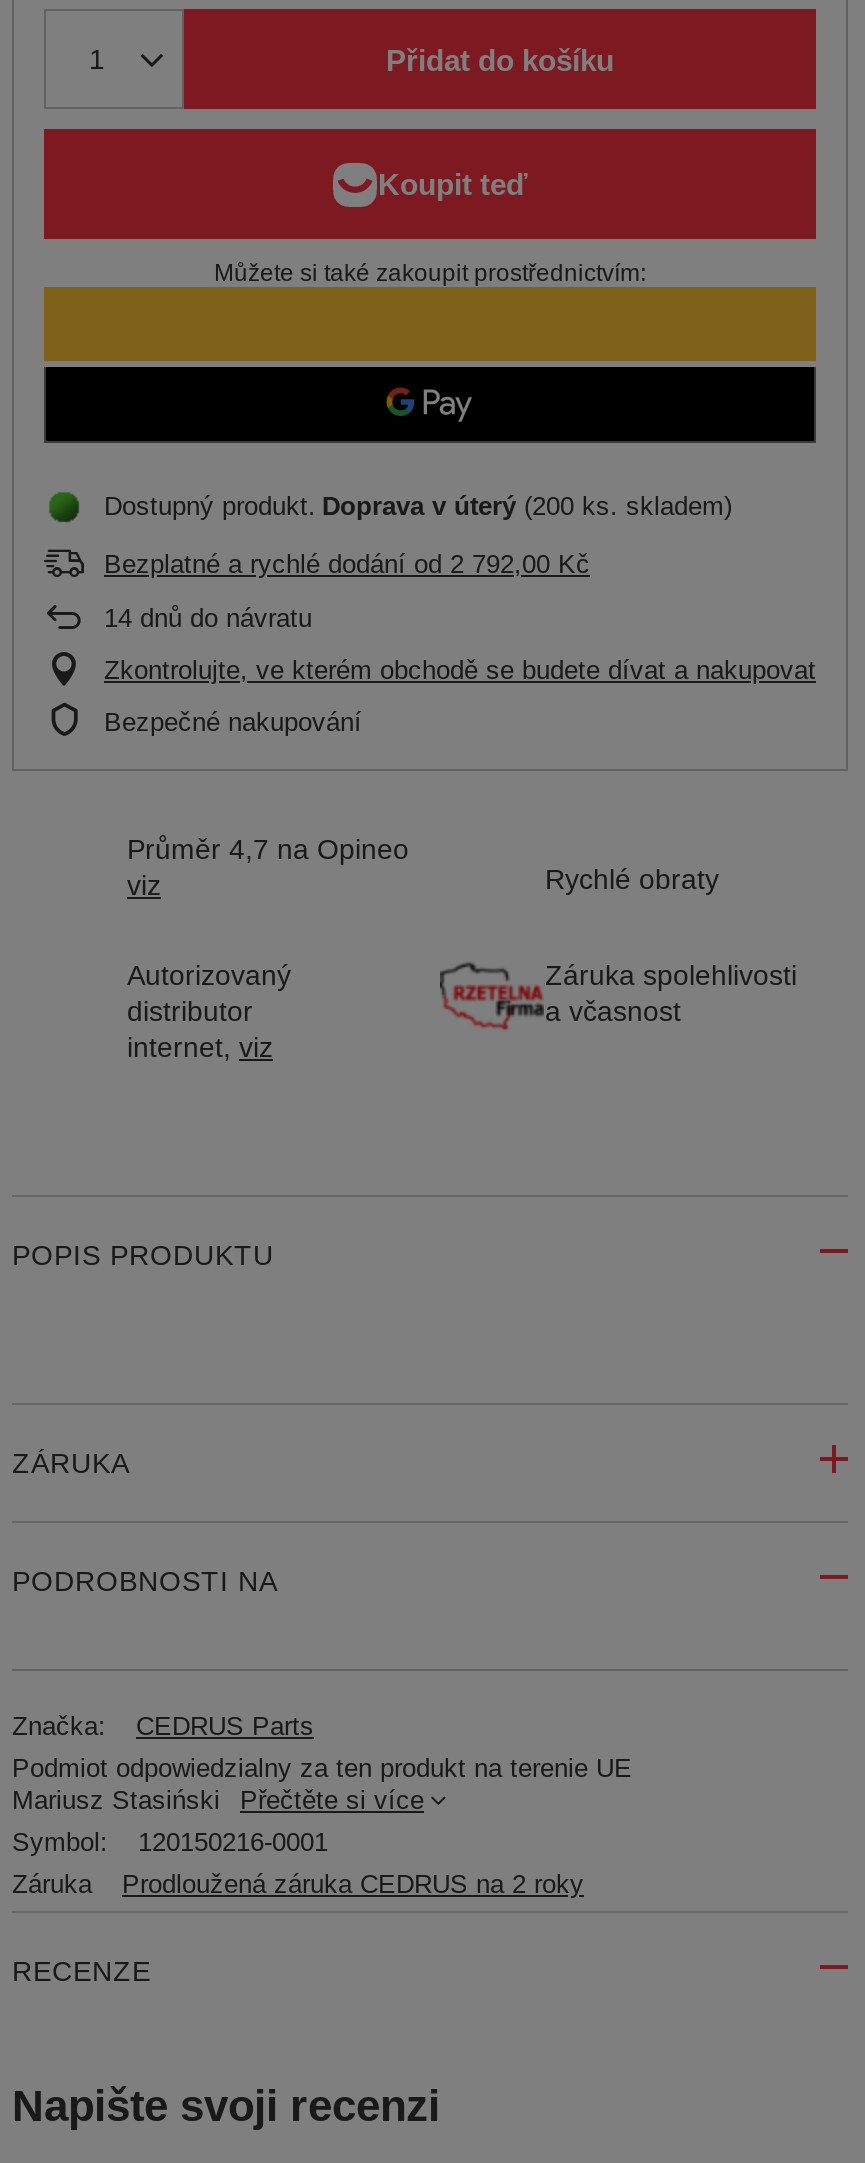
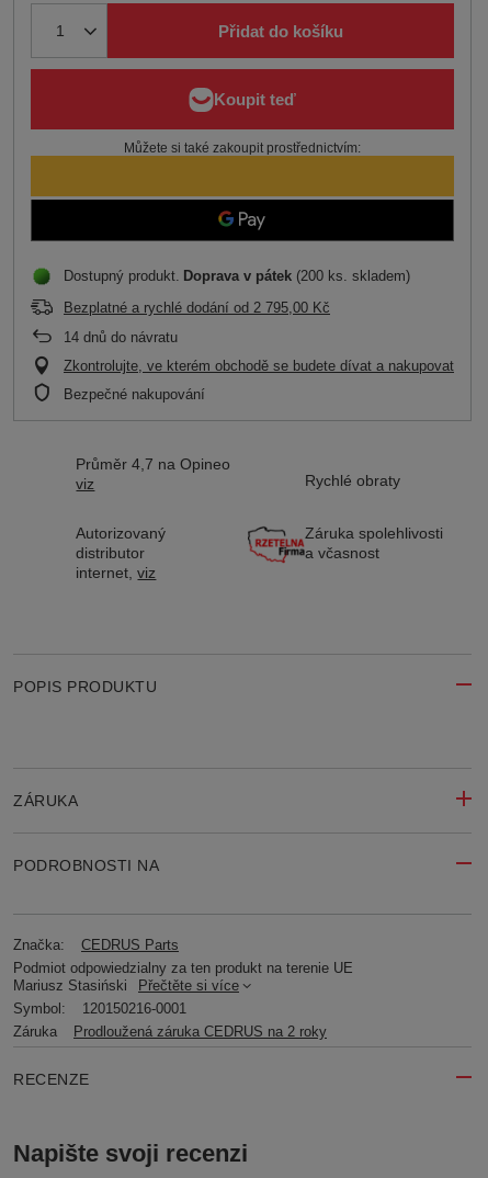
[104,491,732,521] Dostupný produkt Doprava v úterý (200 ks. skladem) -> [64,268,410,284] Dostupný produkt Doprava v pátek (200 ks. skladem)
[104,549,590,579] Bezplatné a rychlé dodání od 2 792,00 Kč -> [64,300,330,316] Bezplatné a rychlé dodání od 2 795,00 Kč

